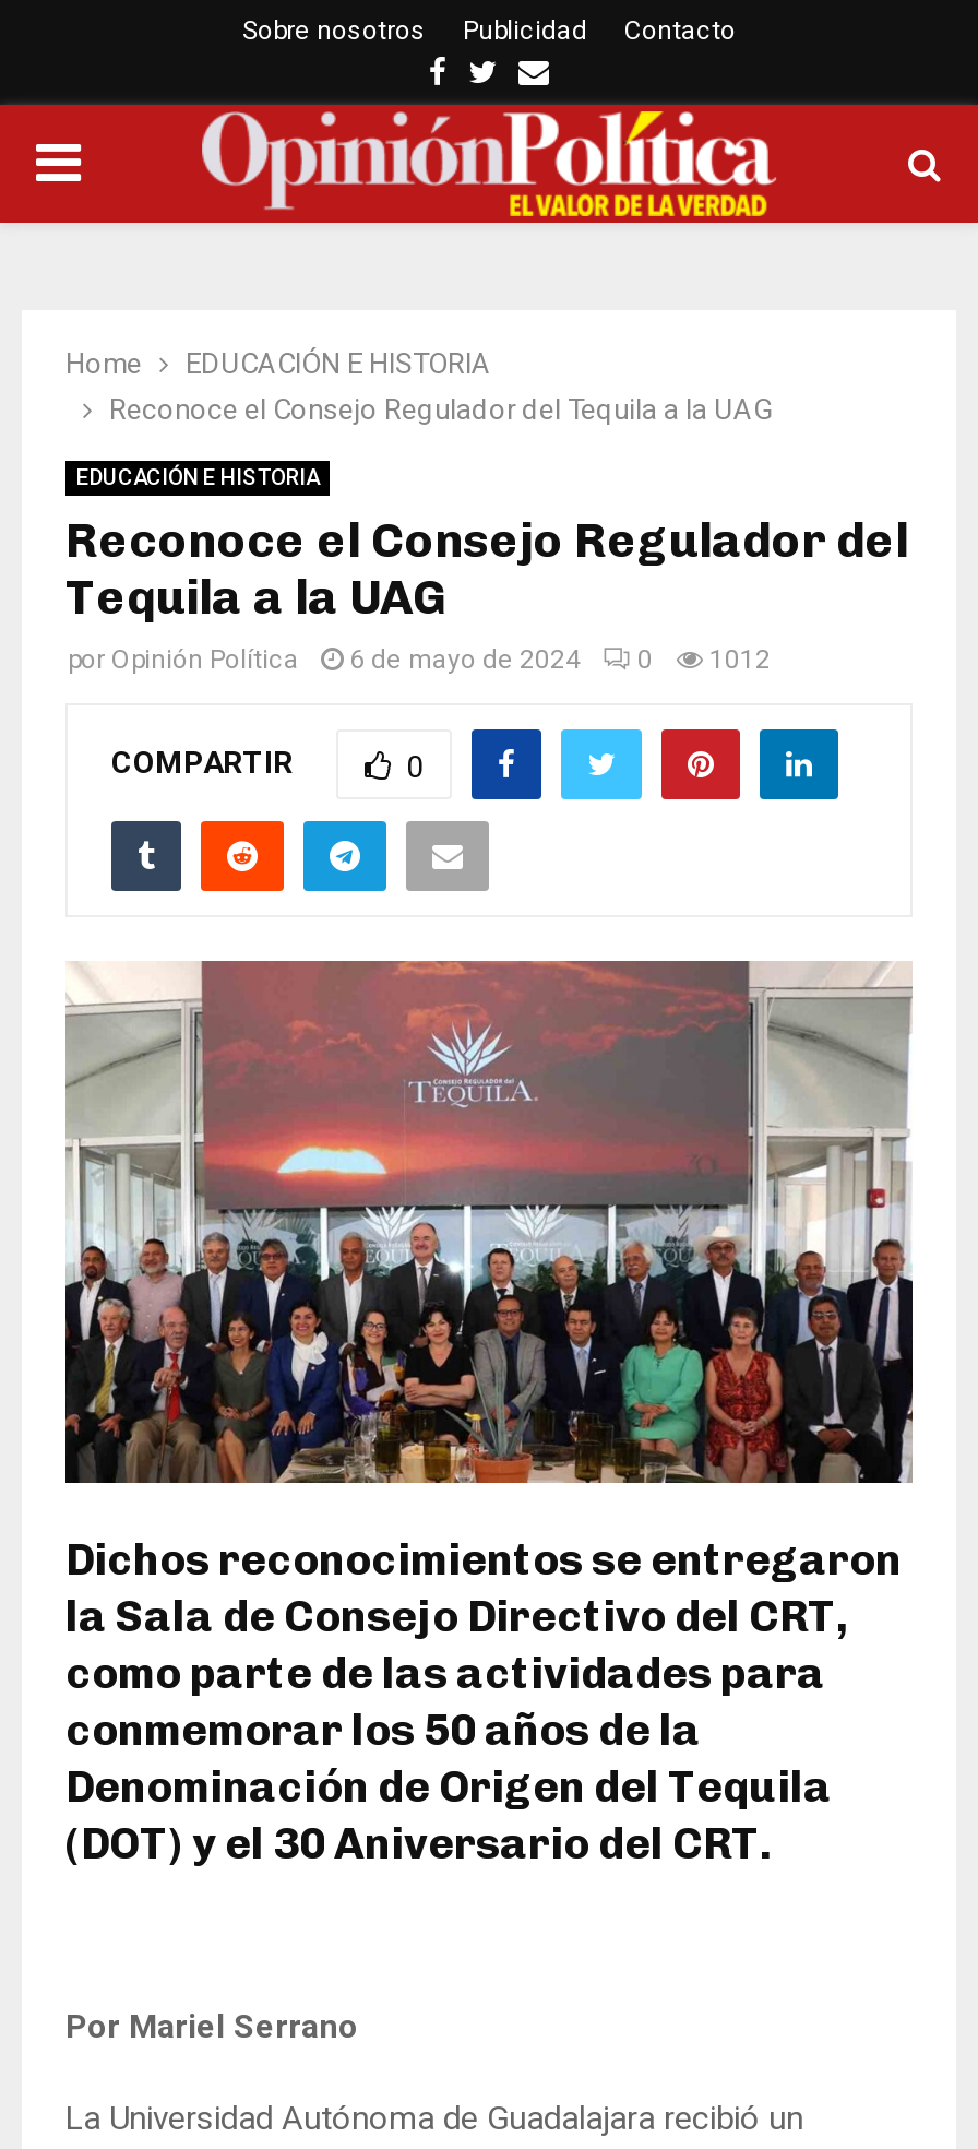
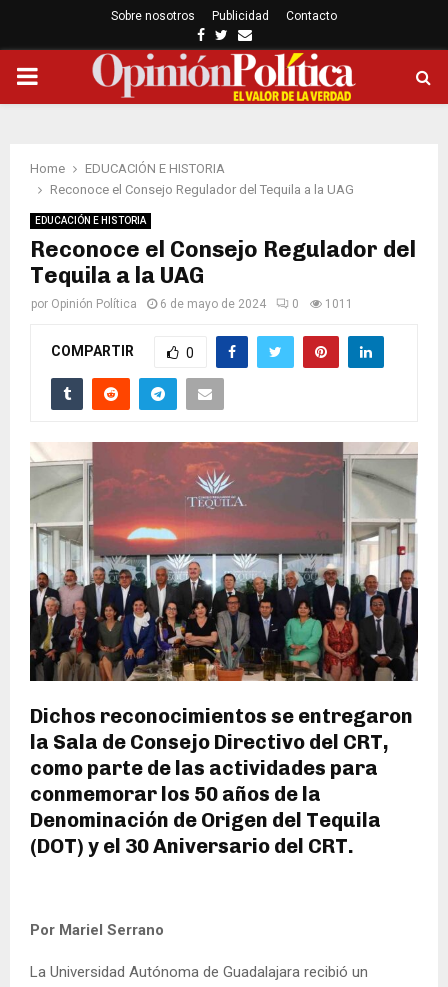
[68,644,771,675] por Opinión Política 6 de mayo de 2024 0 1012 -> [31,297,353,311] por Opinión Política 6 de mayo de 2024 0 1011

